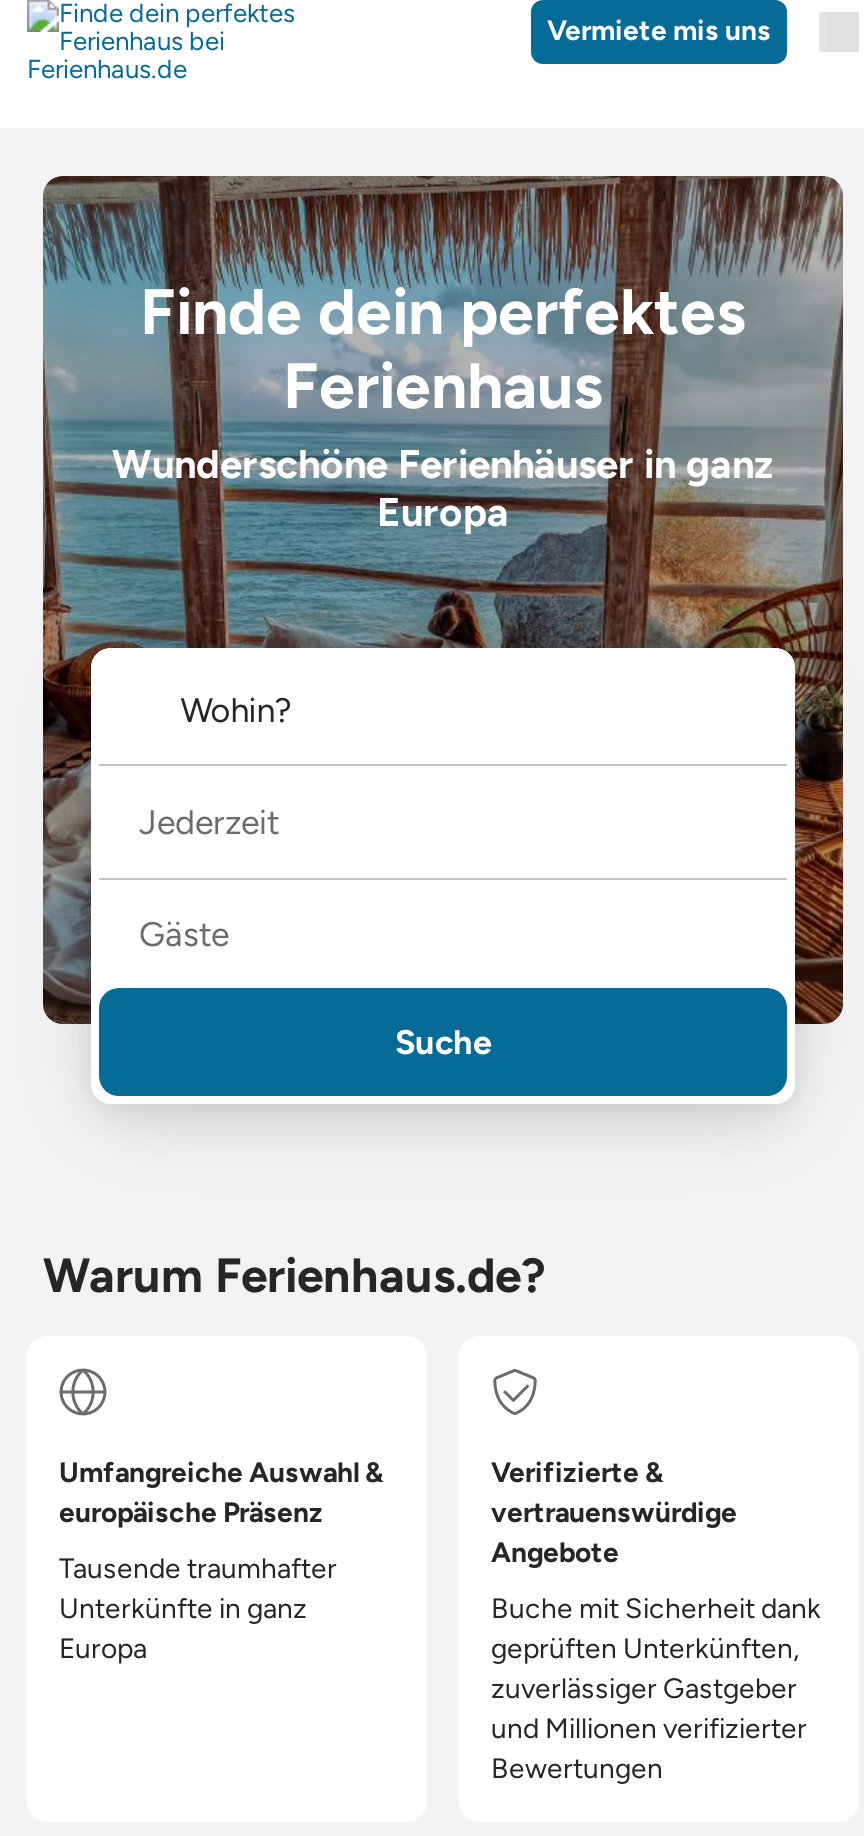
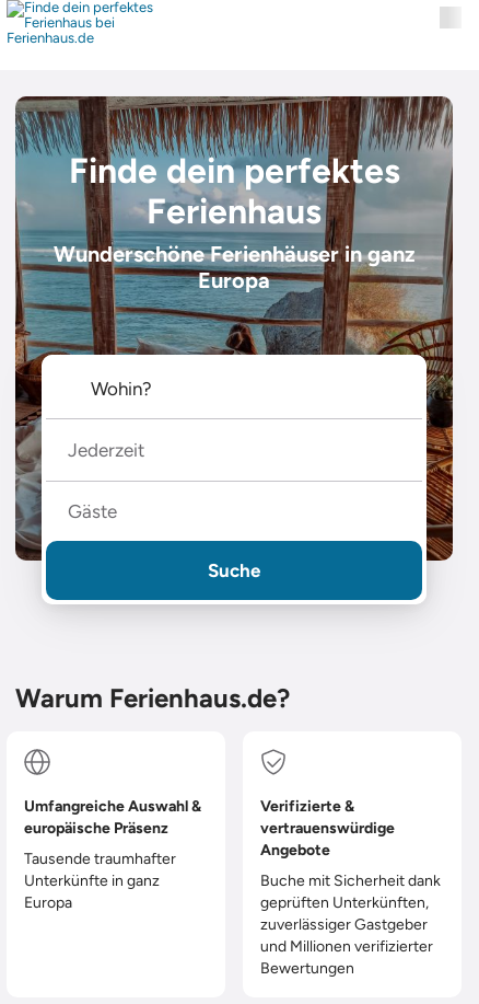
[547,14,771,48] Vermiete mis uns -> none

